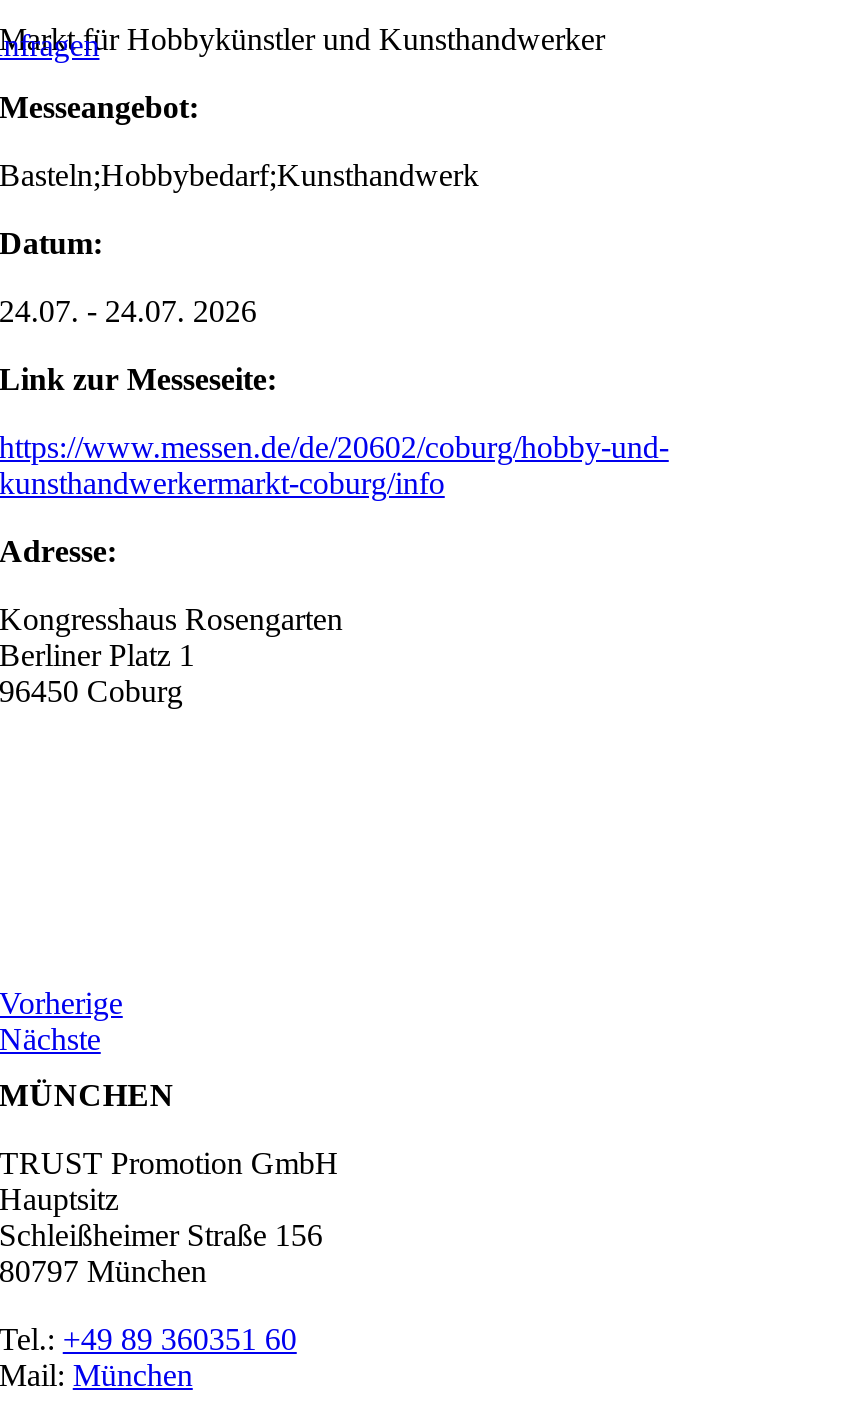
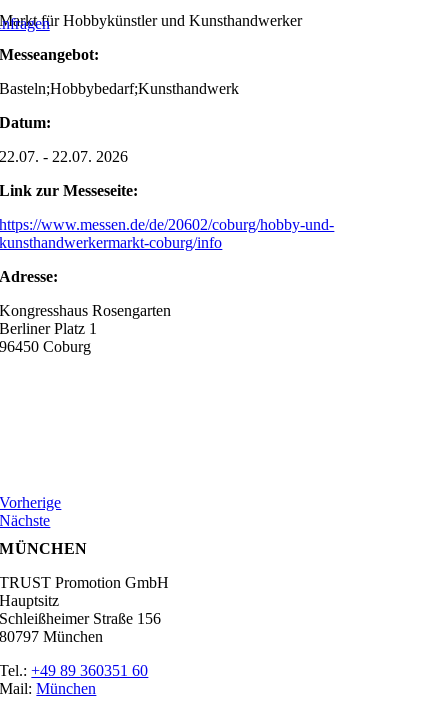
[0,294,257,328] 24.07. - 24.07. 2026 -> [0,148,128,165] 22.07. - 22.07. 2026

